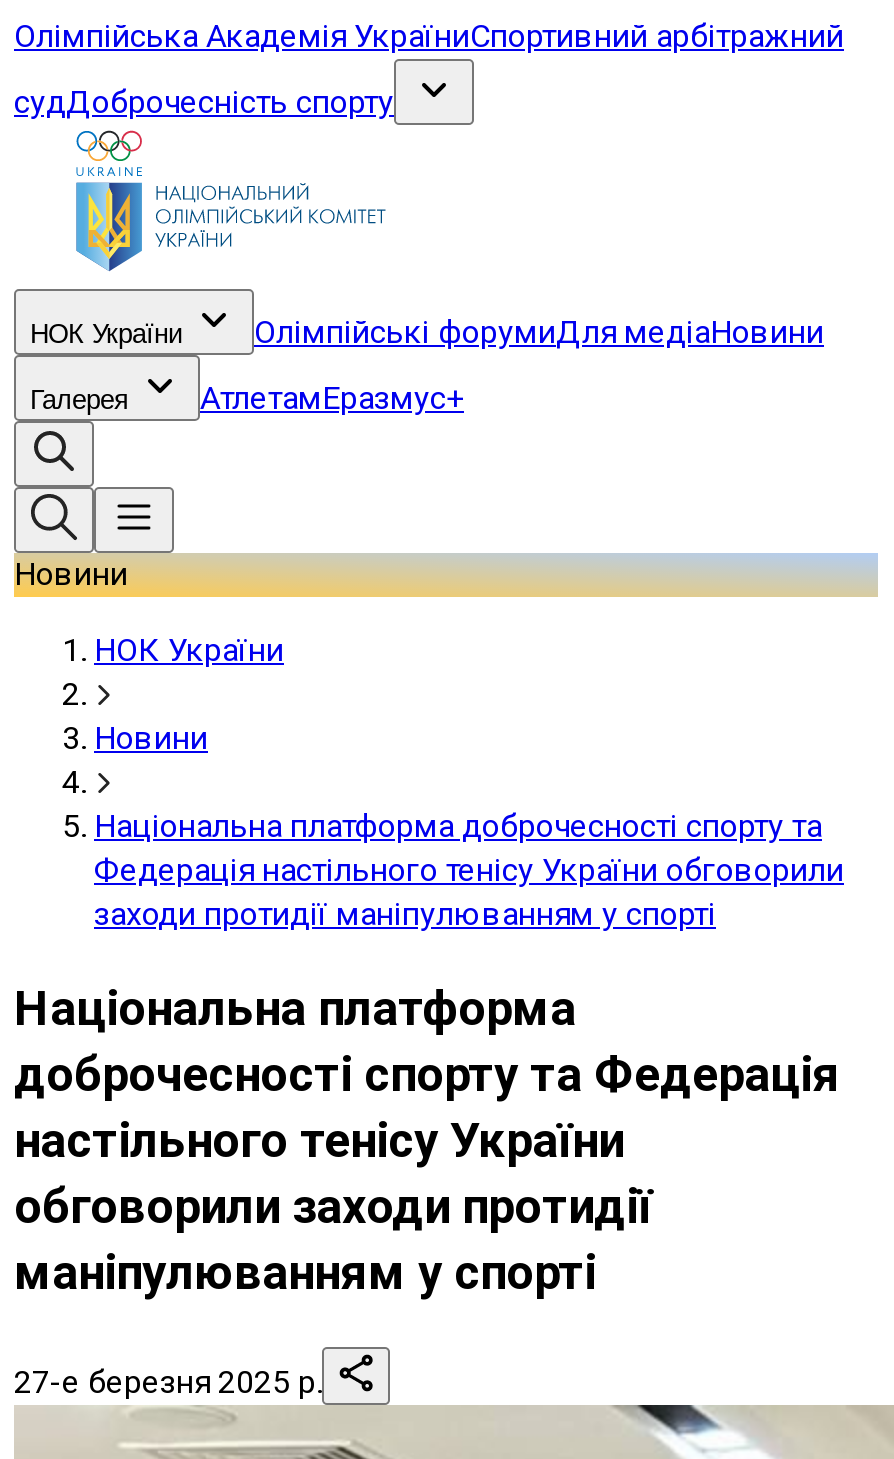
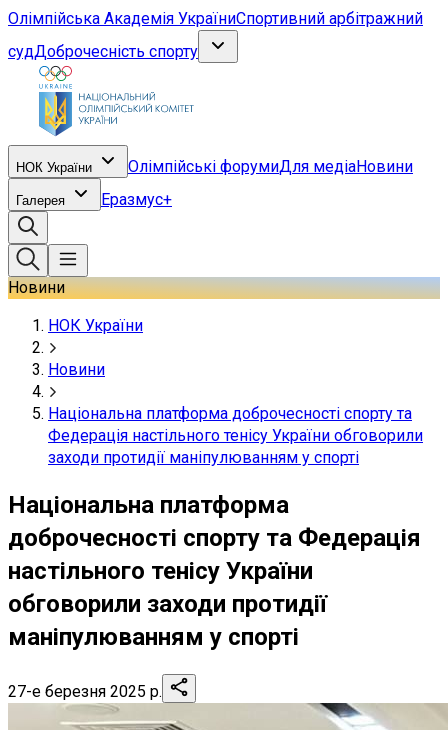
[200,379,464,417] АтлетамЕразмус+ -> [101,190,172,209] Еразмус+

